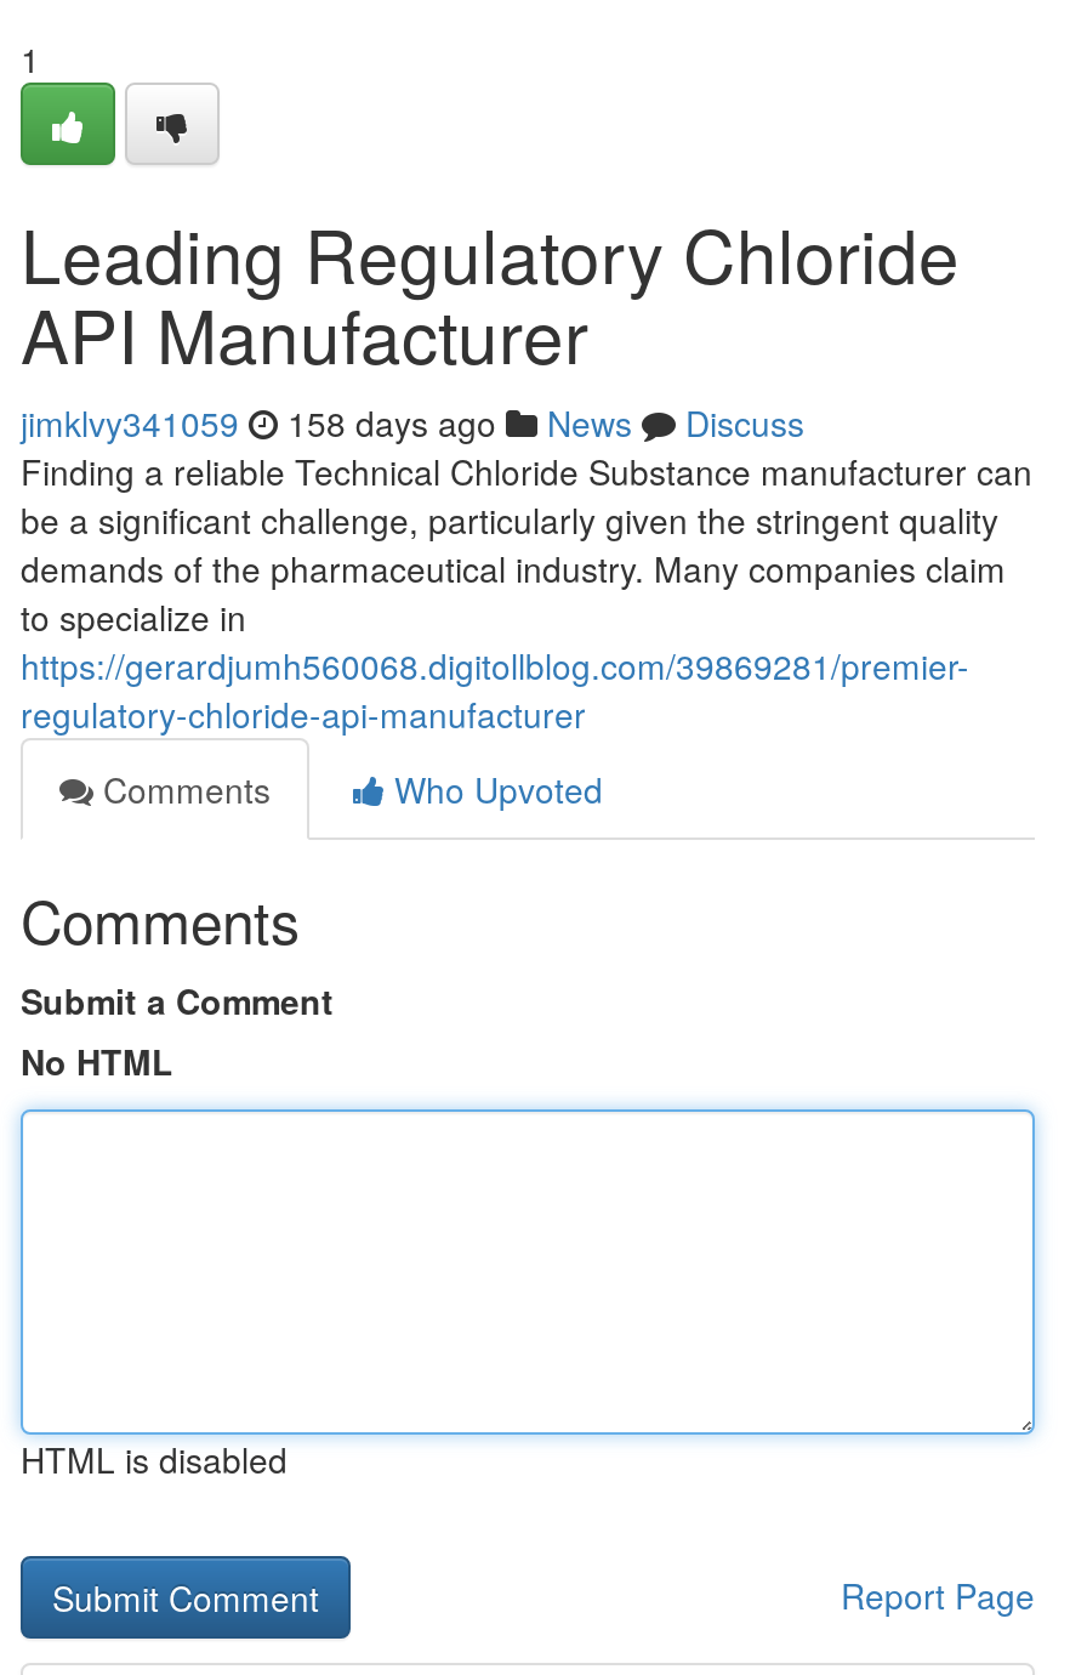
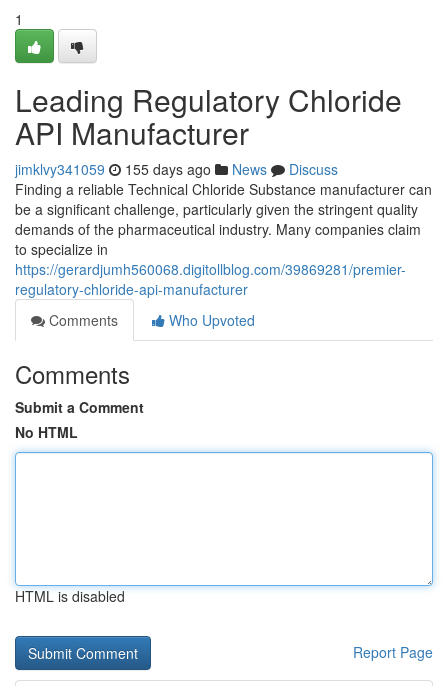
[21,398,804,447] jimklvy341059 158 days ago News Discuss -> [15,159,338,179] jimklvy341059 155 days ago News Discuss

